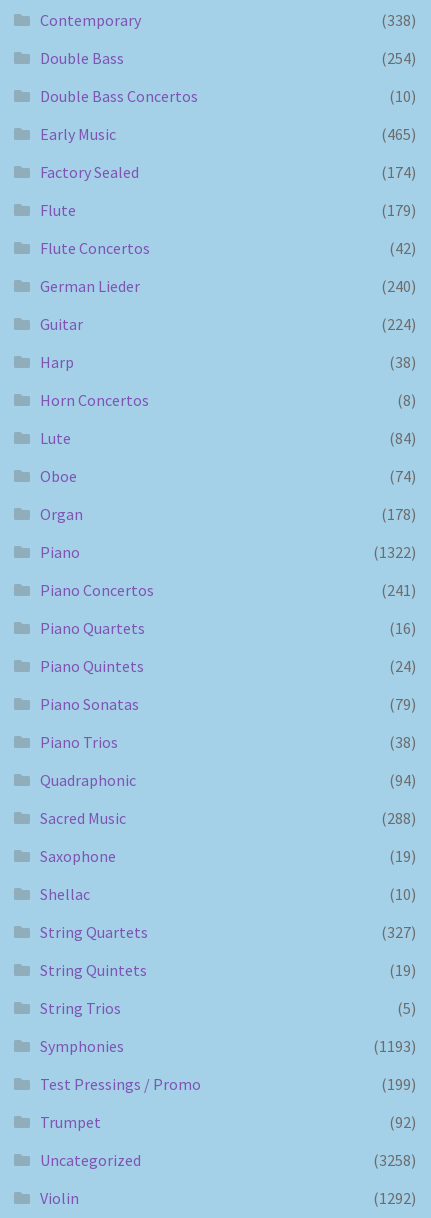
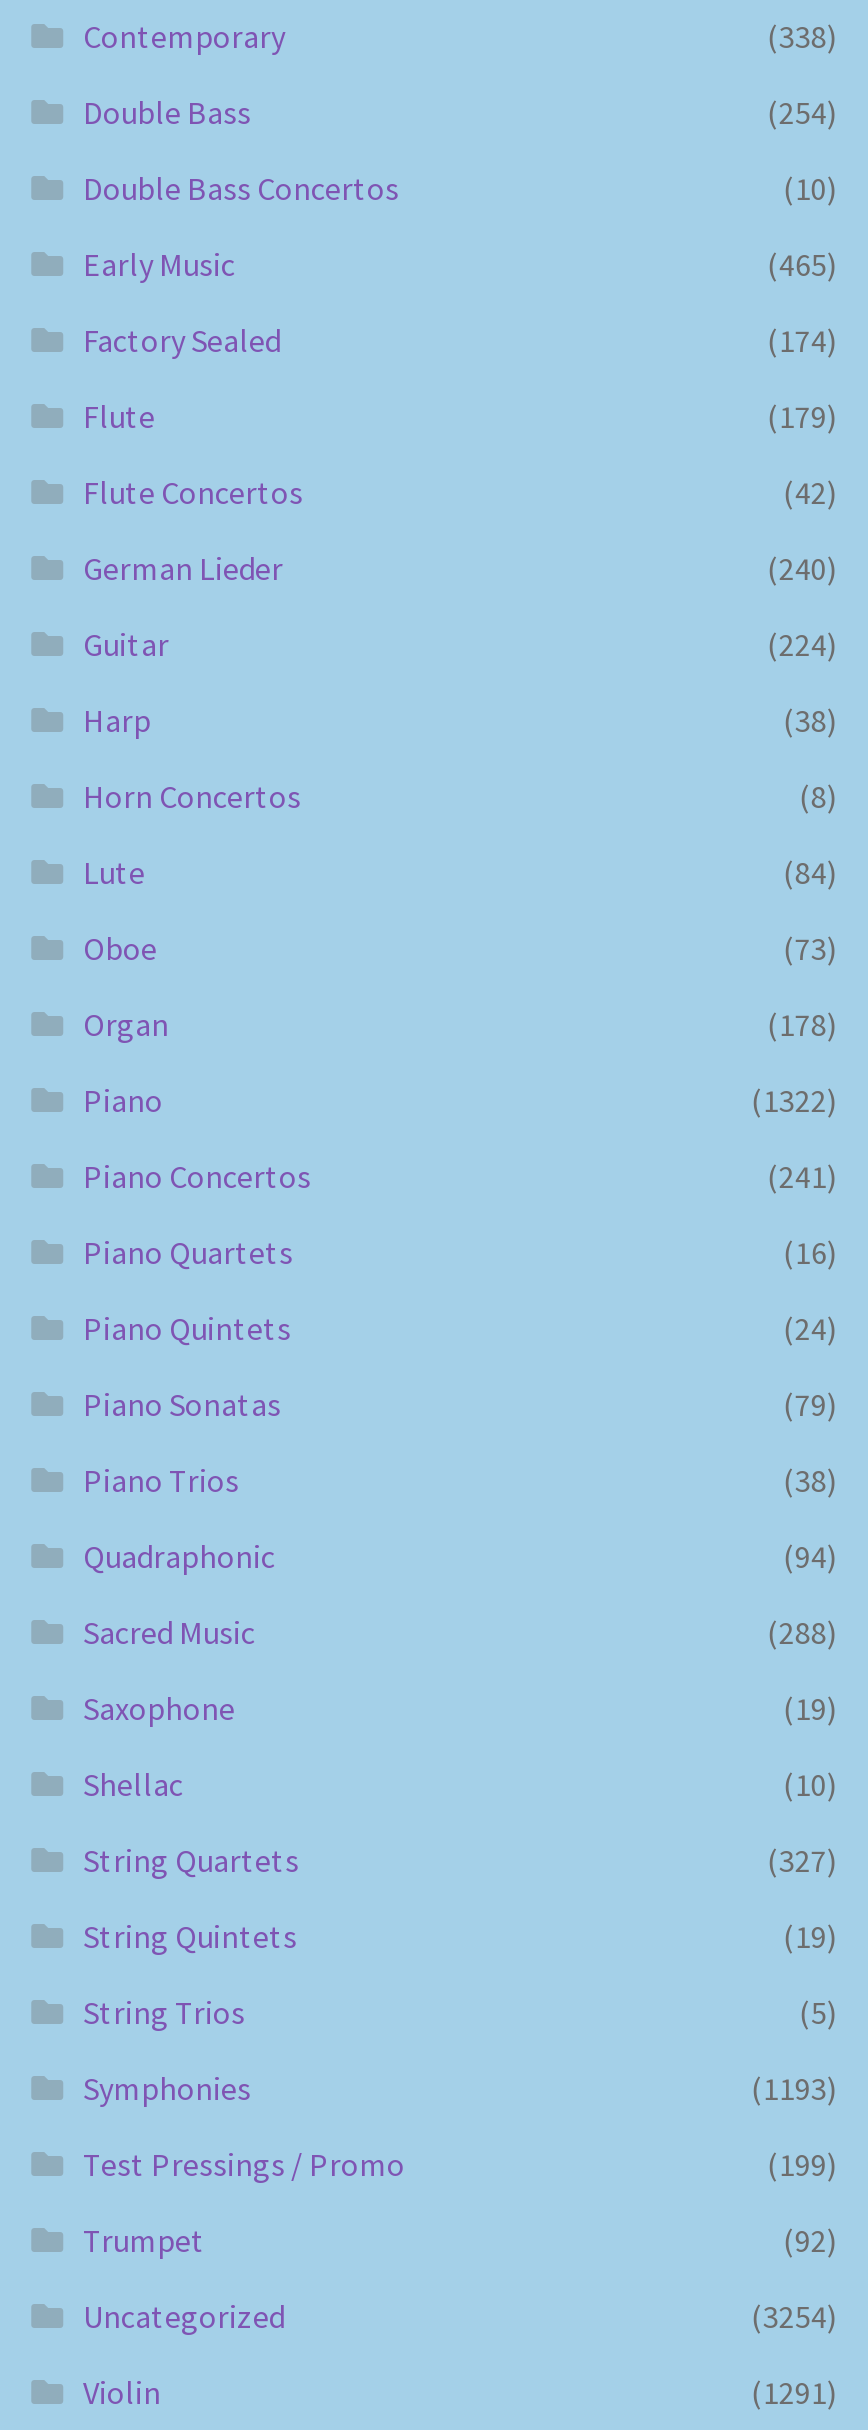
[389,466,416,486] (74) -> [783,927,837,967] (73)
[373,1150,416,1170] (3258) -> [751,2295,837,2335] (3254)
[373,1188,416,1208] (1292) -> [751,2371,837,2411] (1291)

